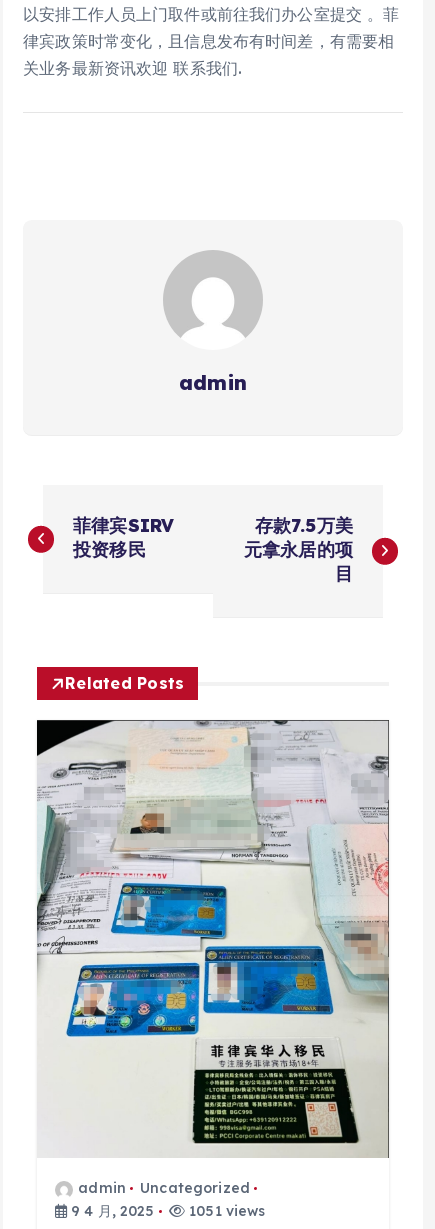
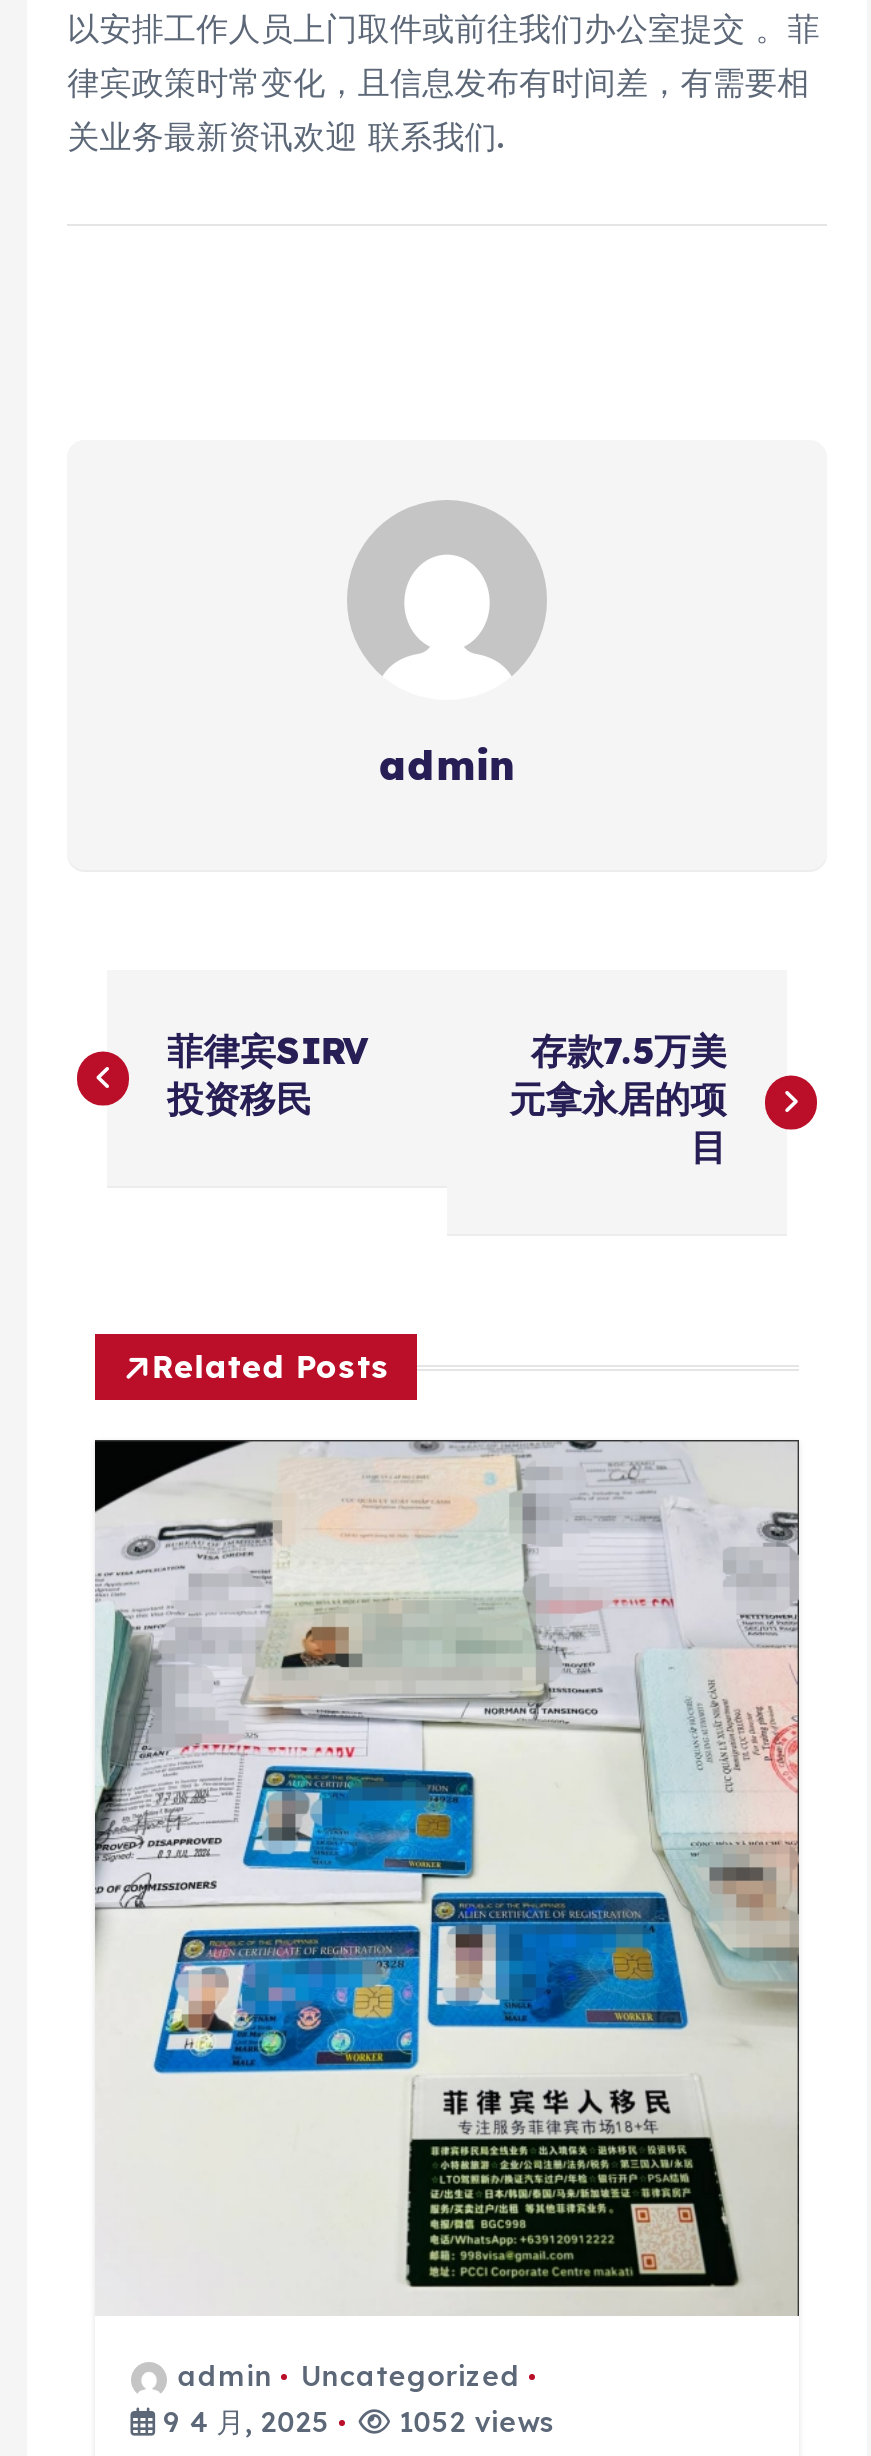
[67,1202,265,1220] 9 4 月, 2025 1051 views -> [155,2405,554,2441] 9 4 月, 2025 1052 views

